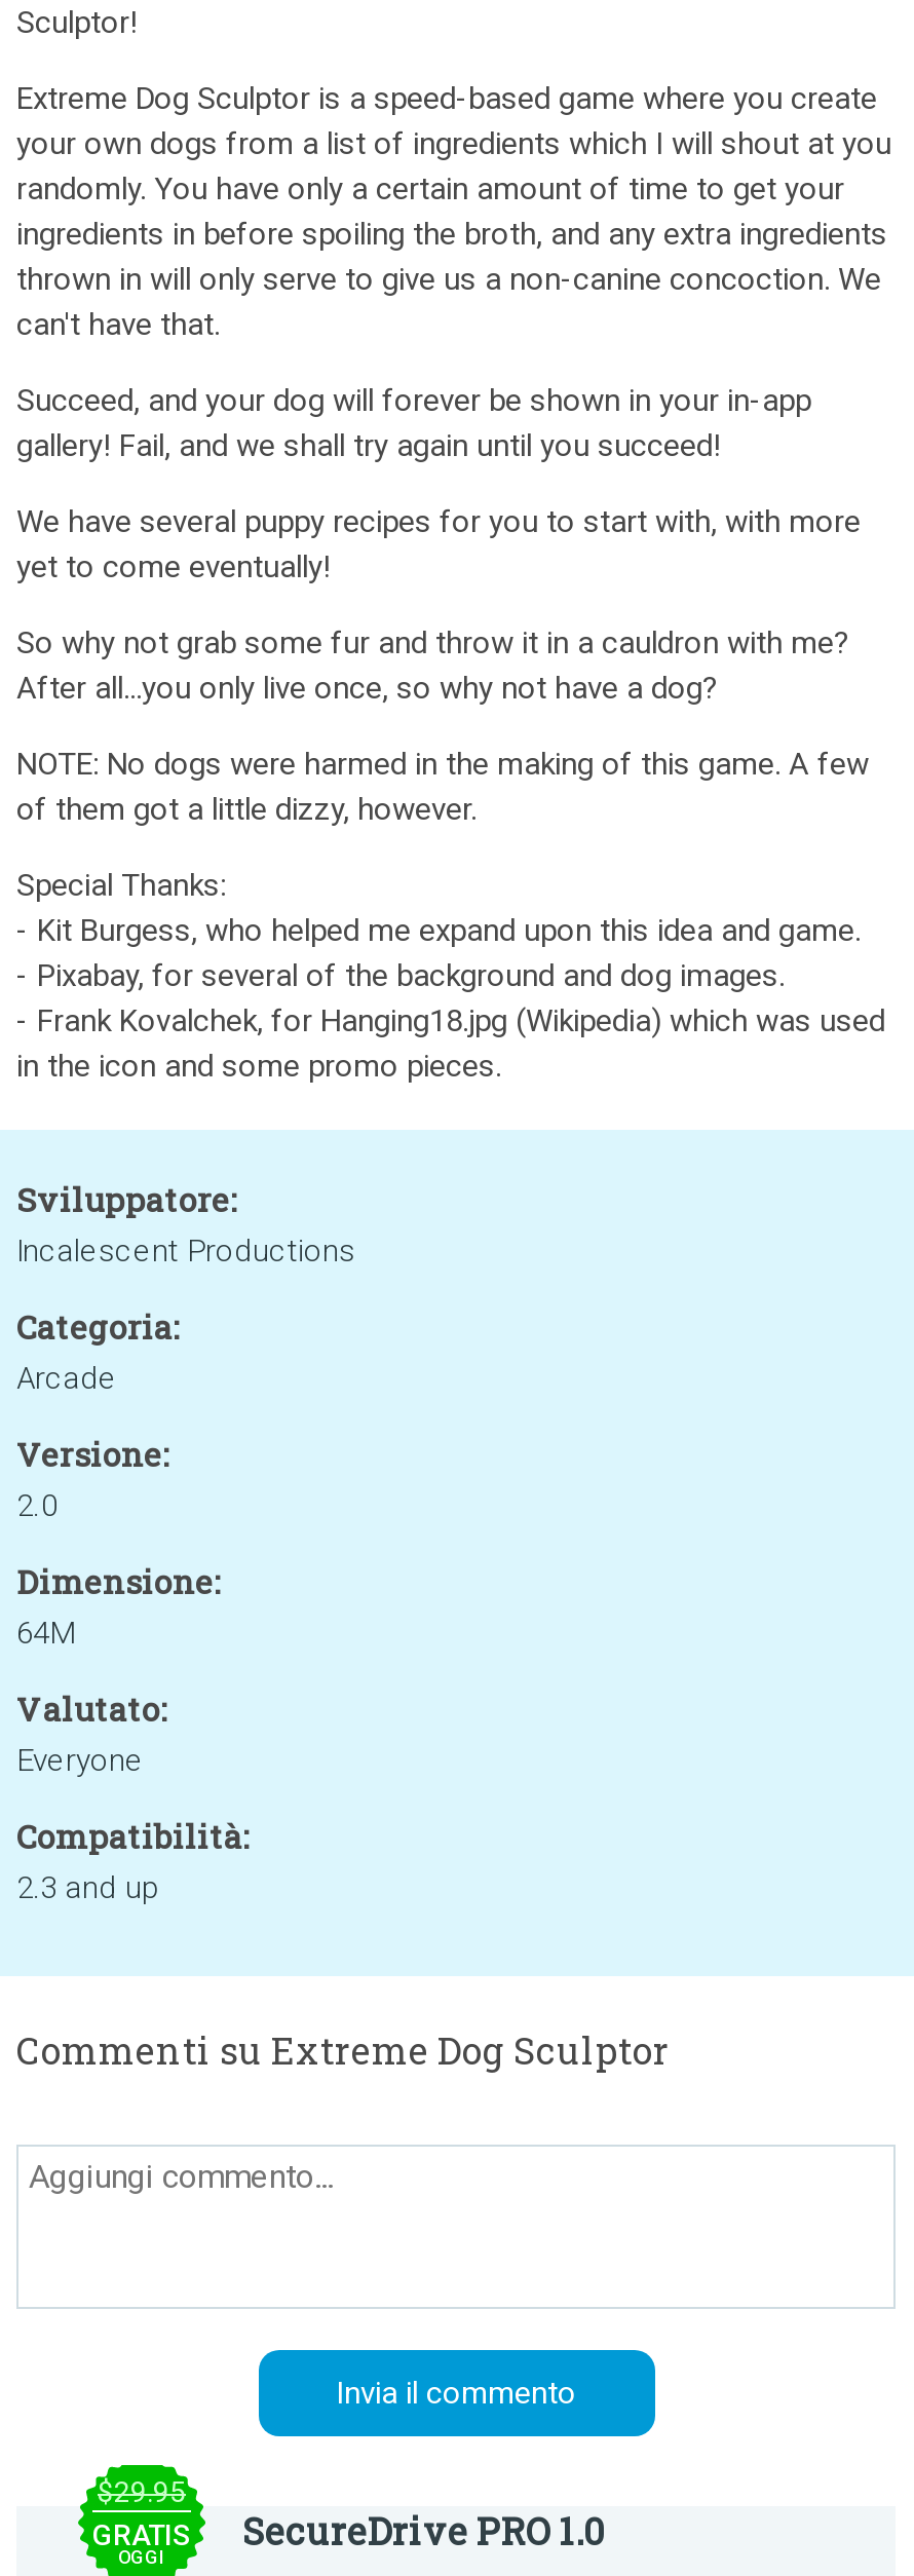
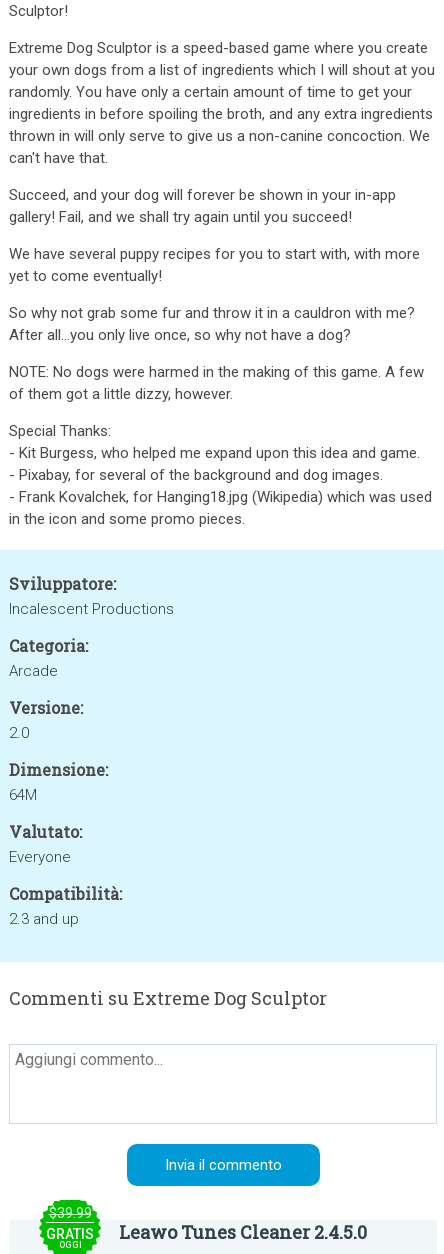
[98,2475,186,2508] $29.95 -> [48,1205,91,1221] $39.99
[242,2506,604,2555] SecureDrive PRO 1.0 -> [119,1220,367,1244] Leawo Tunes Cleaner 2.4.5.0

